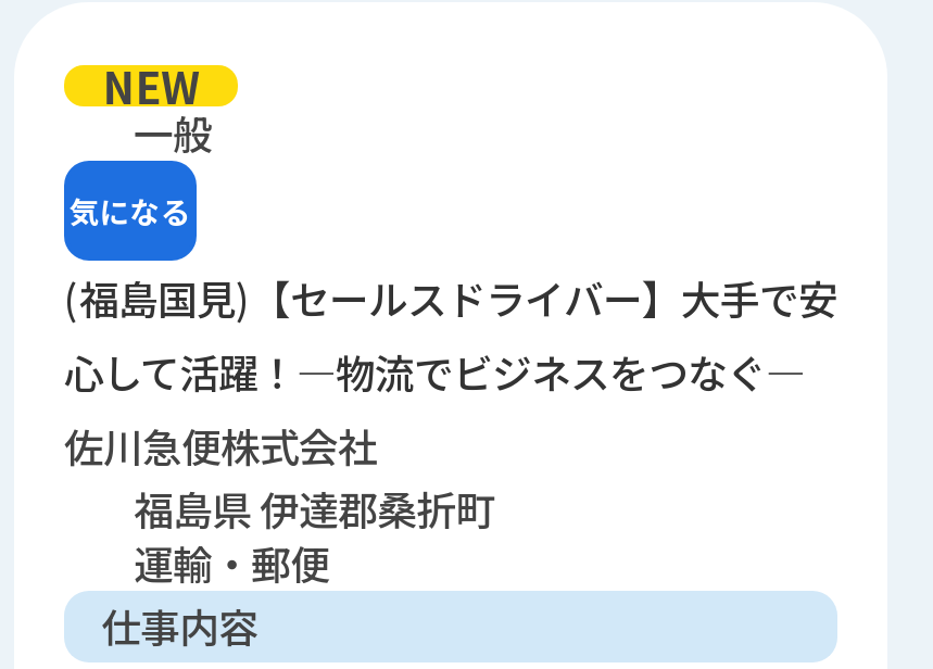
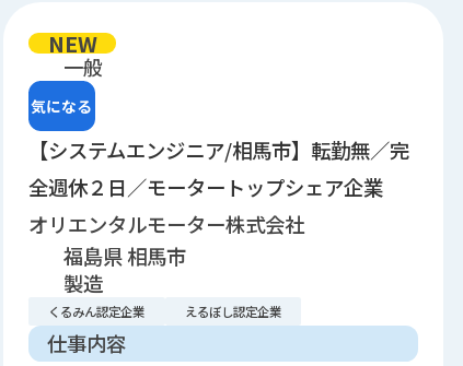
[64,269,837,590] (福島国見)【セールスドライバー】大手で安 | 心して活躍！―物流でビジネスをつなぐ― | 佐川急便株式会社 | 福島県 伊達郡桑折町 | 運輸・郵便 -> [28,136,409,320] 【システムエンジニア/相馬市】転勤無／完 | 全週休２日／モータートップシェア企業 | オリエンタルモーター株式会社 | 福島県 相馬市 | 製造 | くるみん認定企業 | えるぼし認定企業

